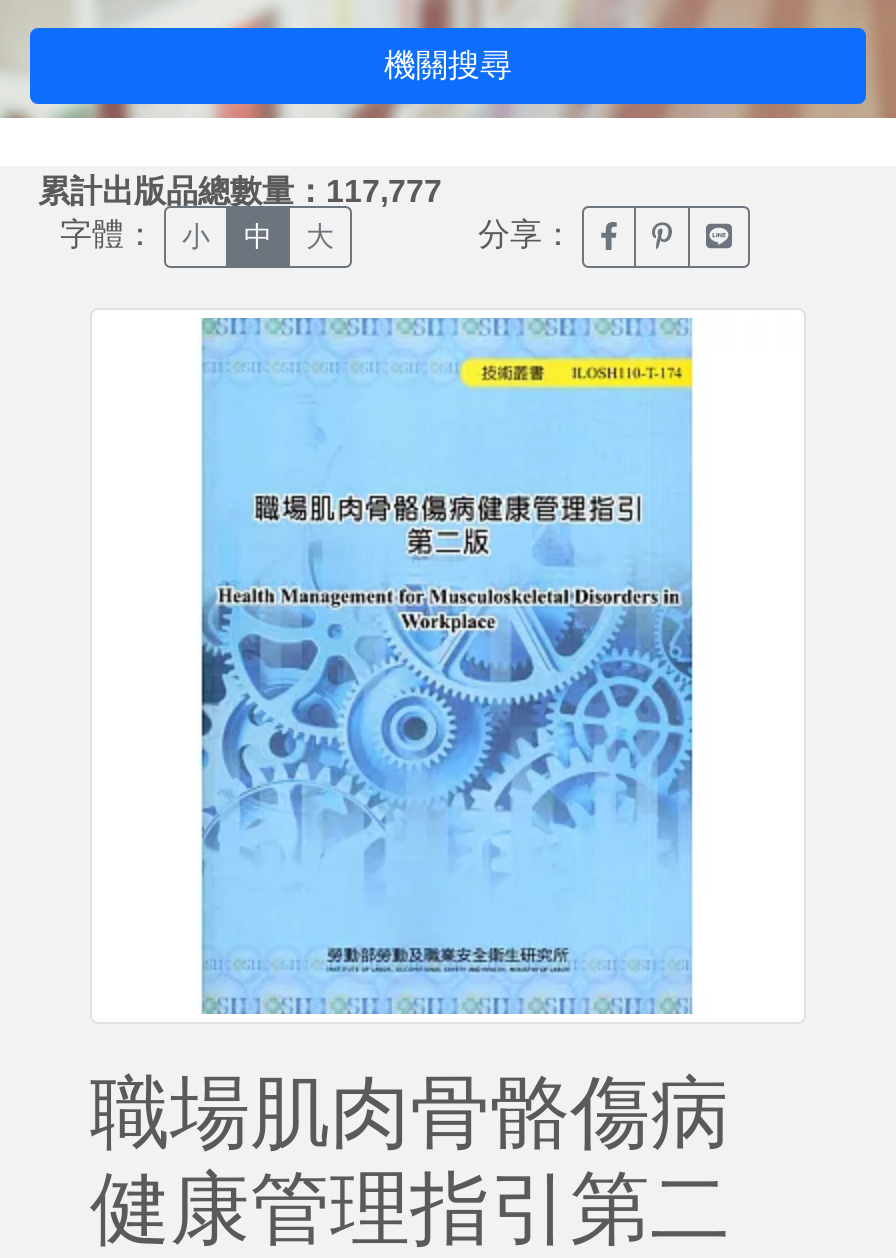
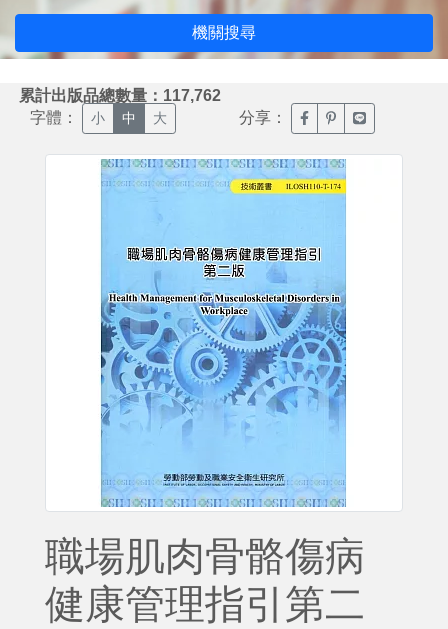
[38,173,442,207] 累計出版品總數量：117,777 -> [19,87,221,104] 累計出版品總數量：117,762

